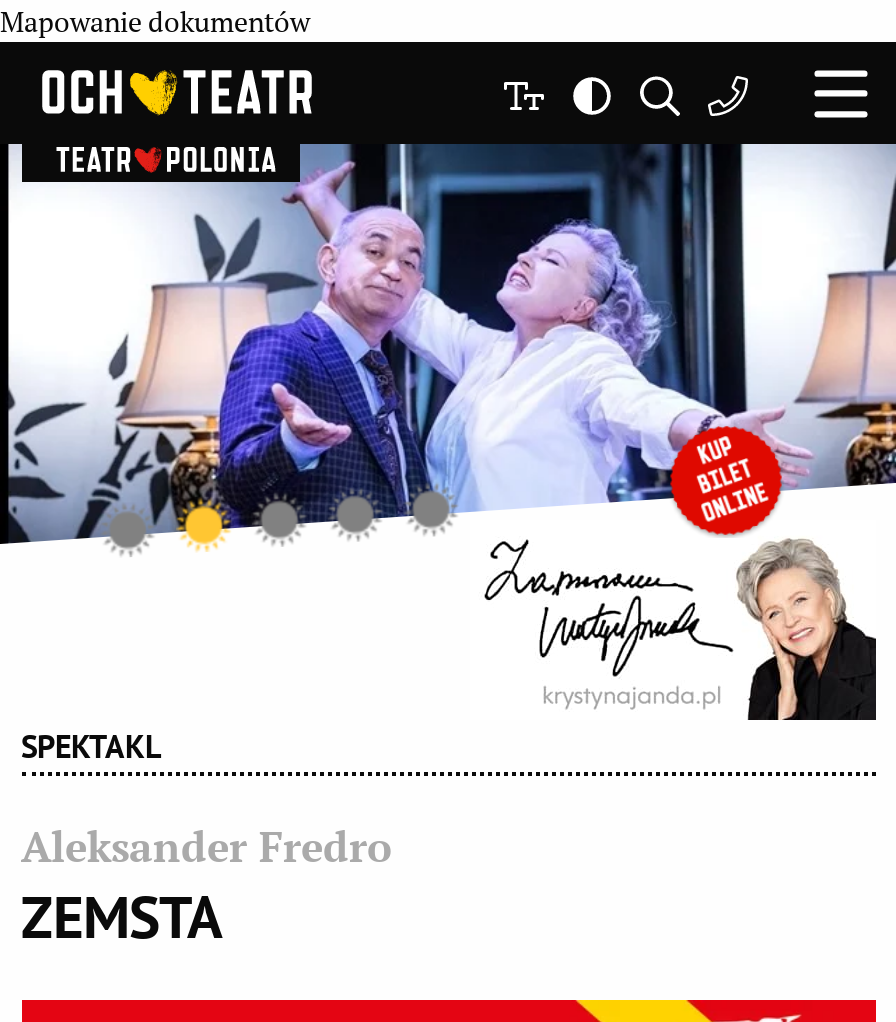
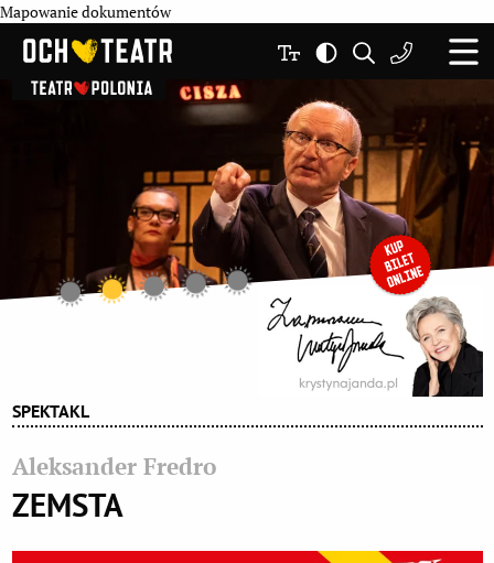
[6,142,890,542] [image] -> [4,79,491,299] [image]

